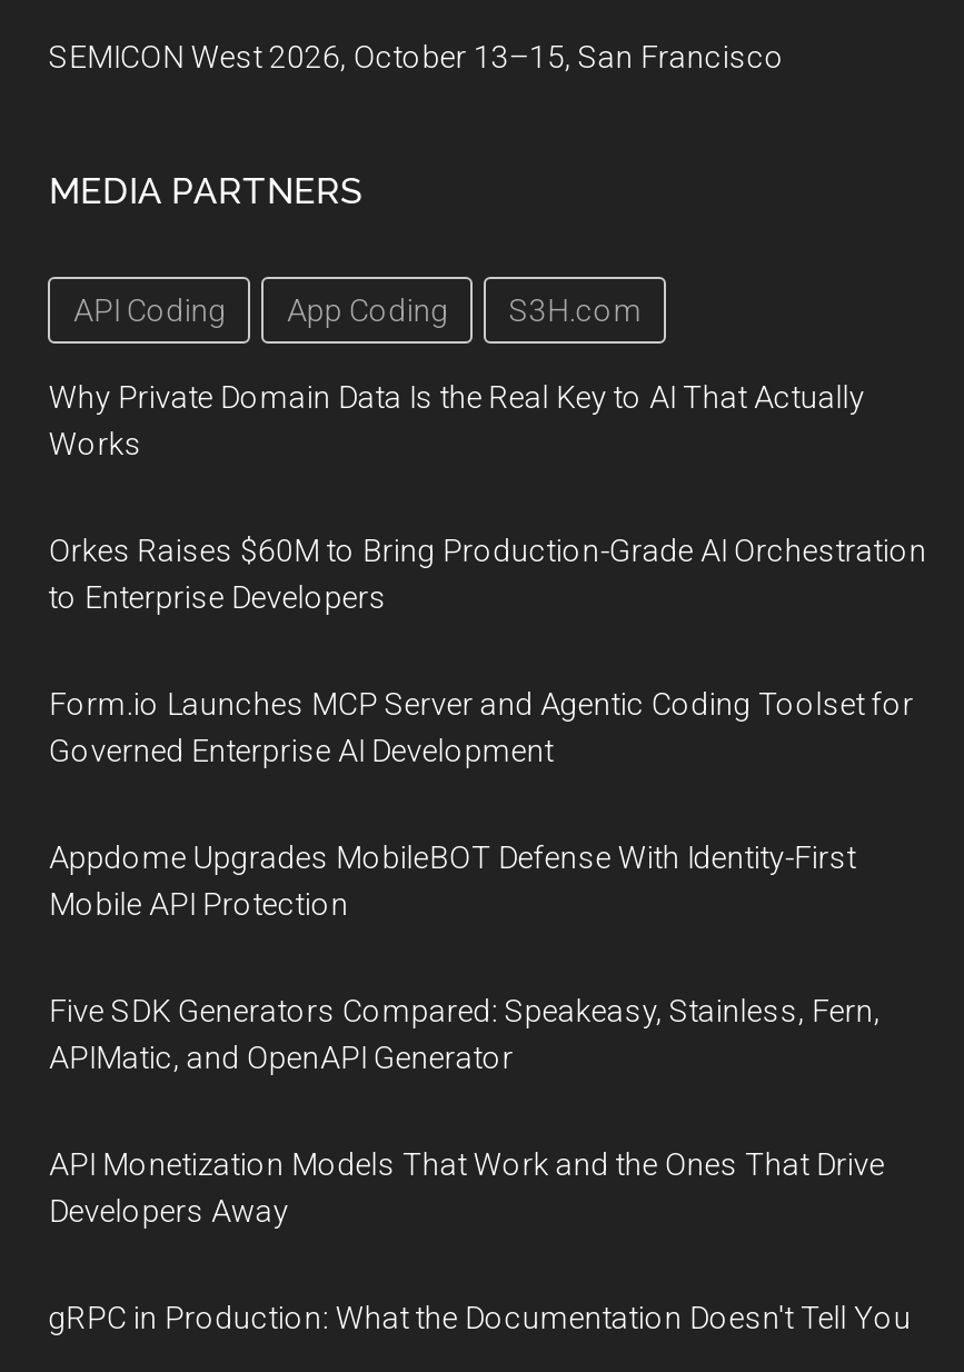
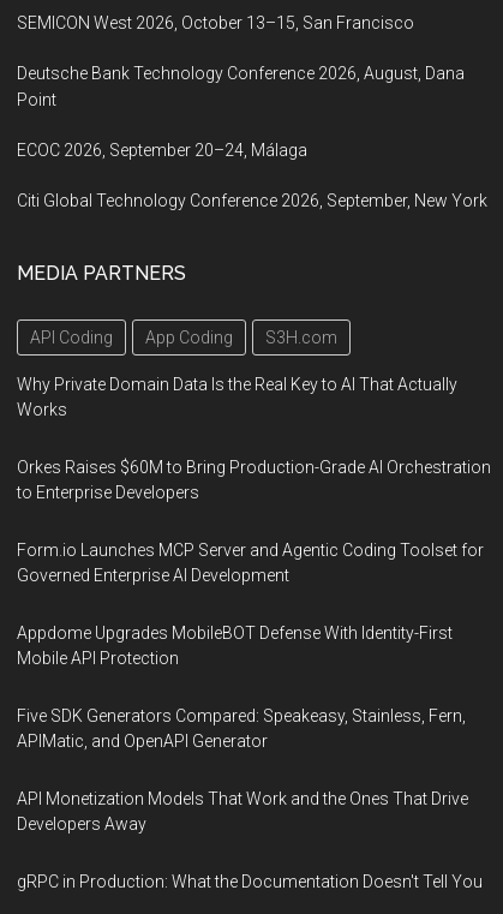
none -> [17,64,488,210] Deutsche Bank Technology Conference 2026, August, Dana | Point | ECOC 2026, September 20–24, Málaga | Citi Global Technology Conference 2026, September, New York

